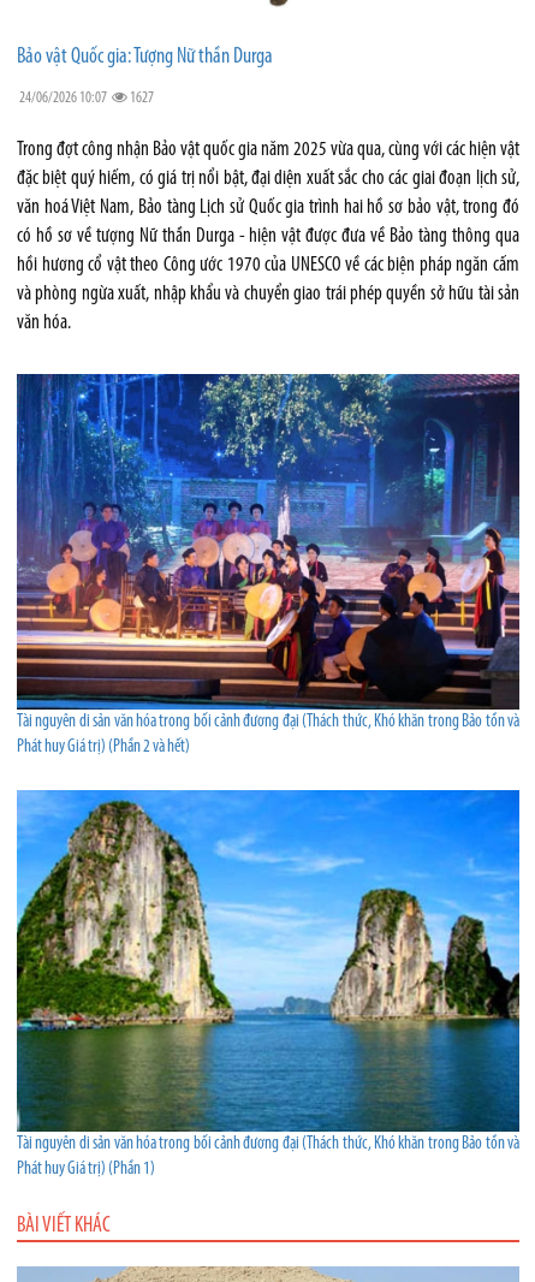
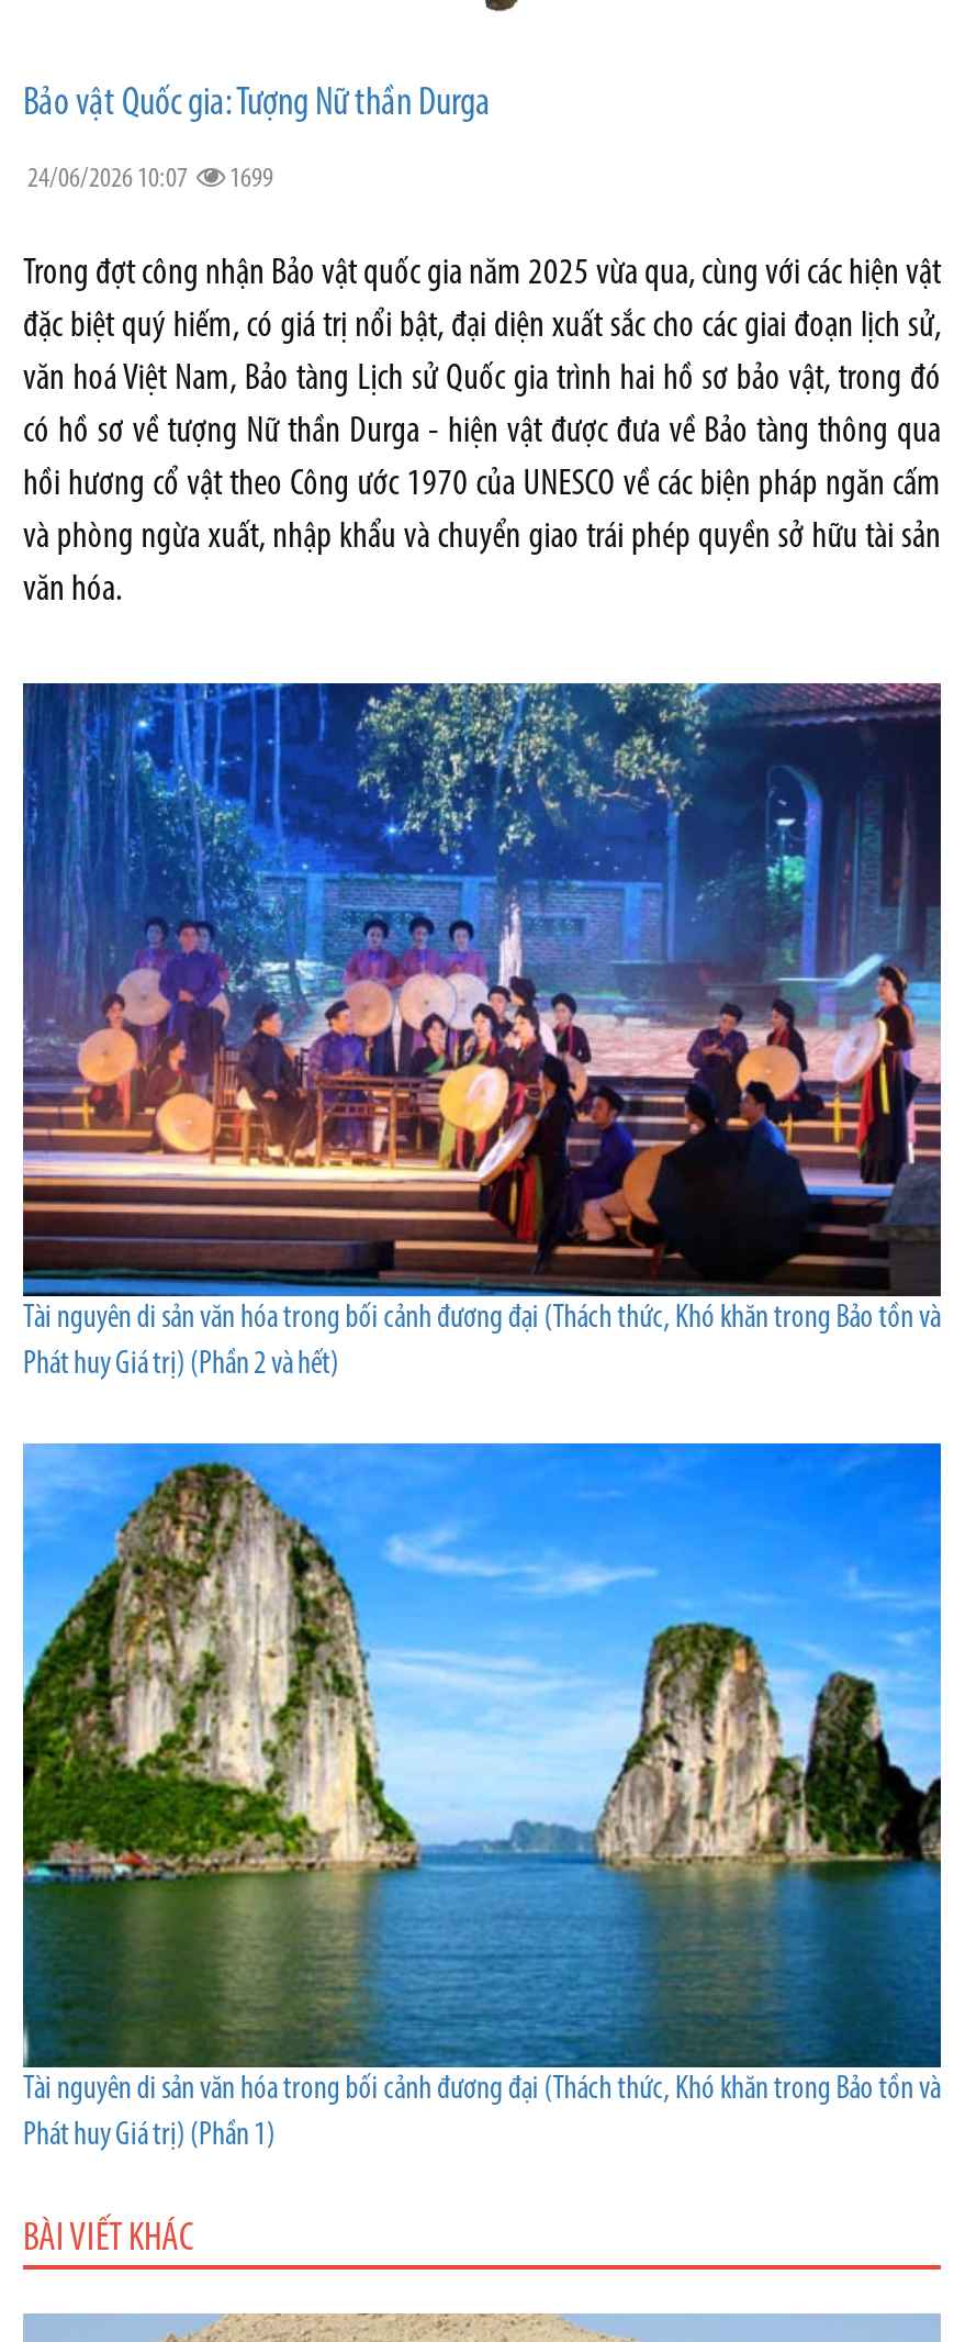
[19,90,154,106] 24/06/2026 10:07 1627 -> [27,165,273,193] 24/06/2026 10:07 1699

